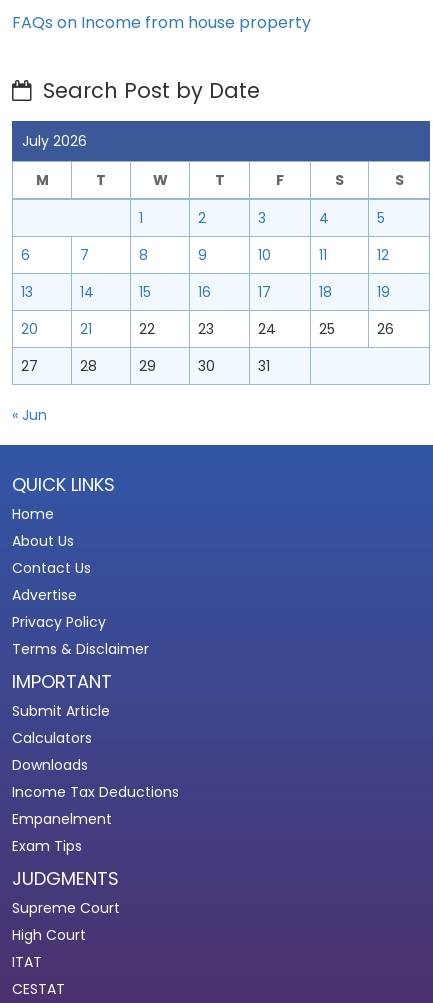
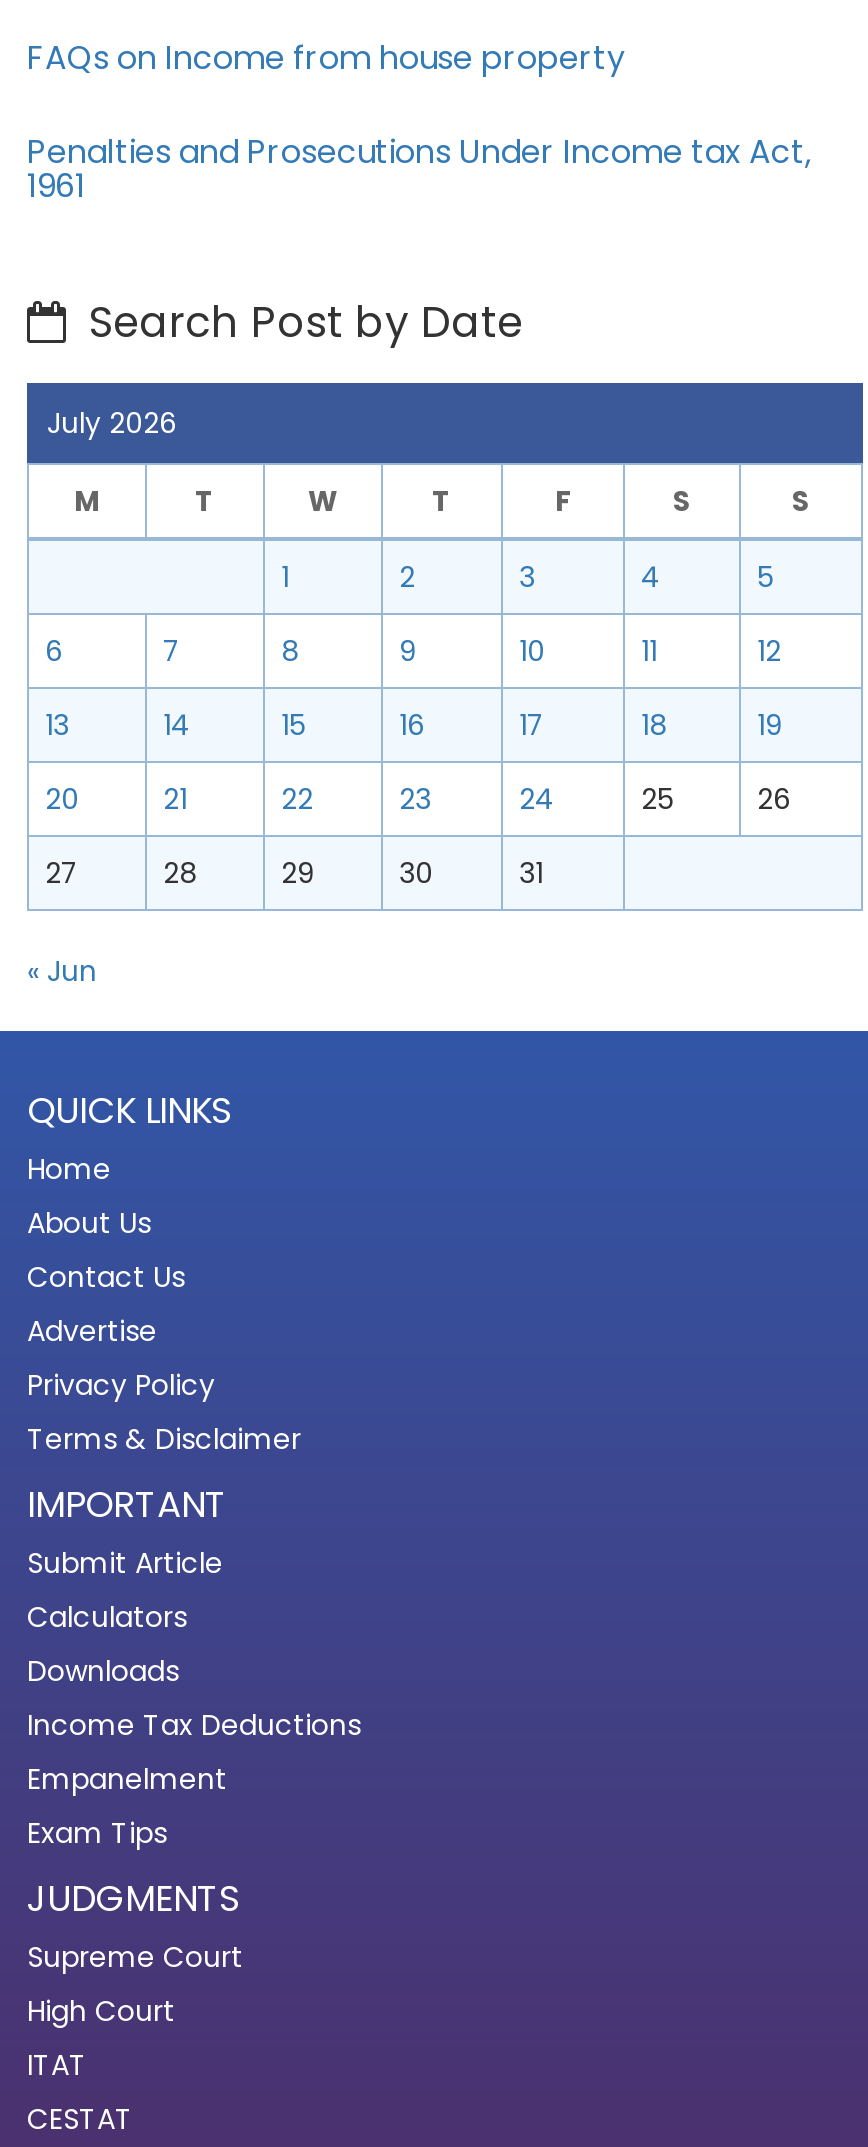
none -> [27,129,811,209] Penalties and Prosecutions Under Income tax Act, | 1961

